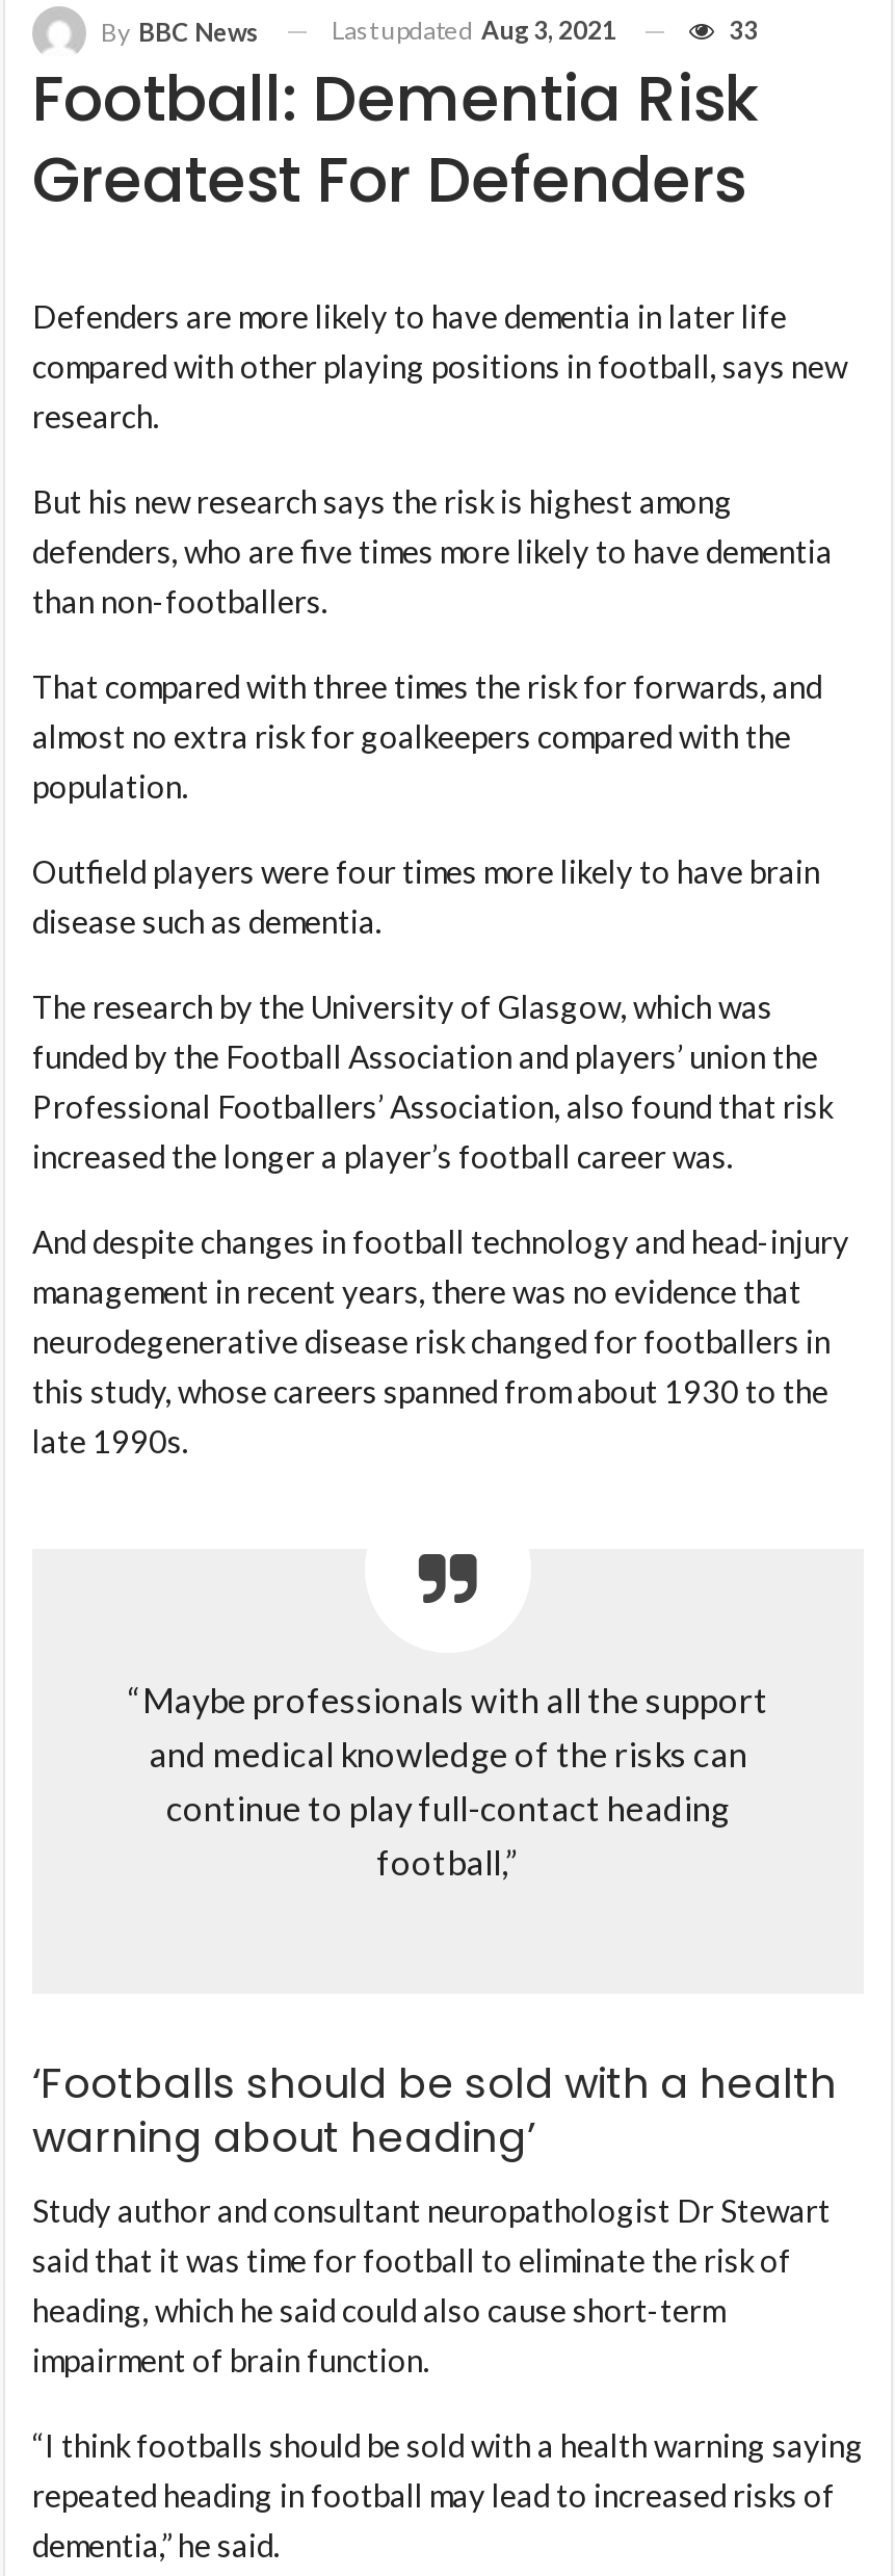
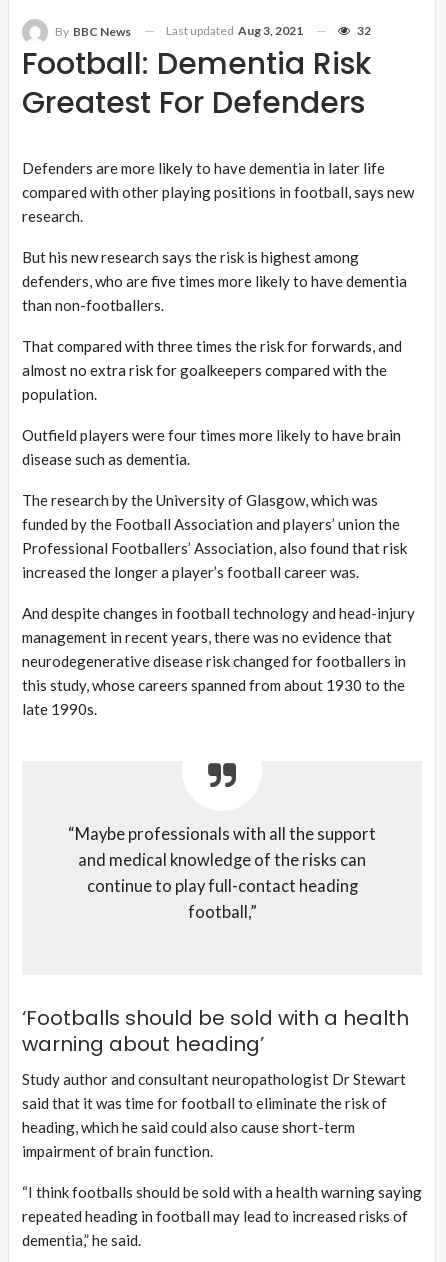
[729,15,758,46] 33 -> [357,23,371,38] 32

